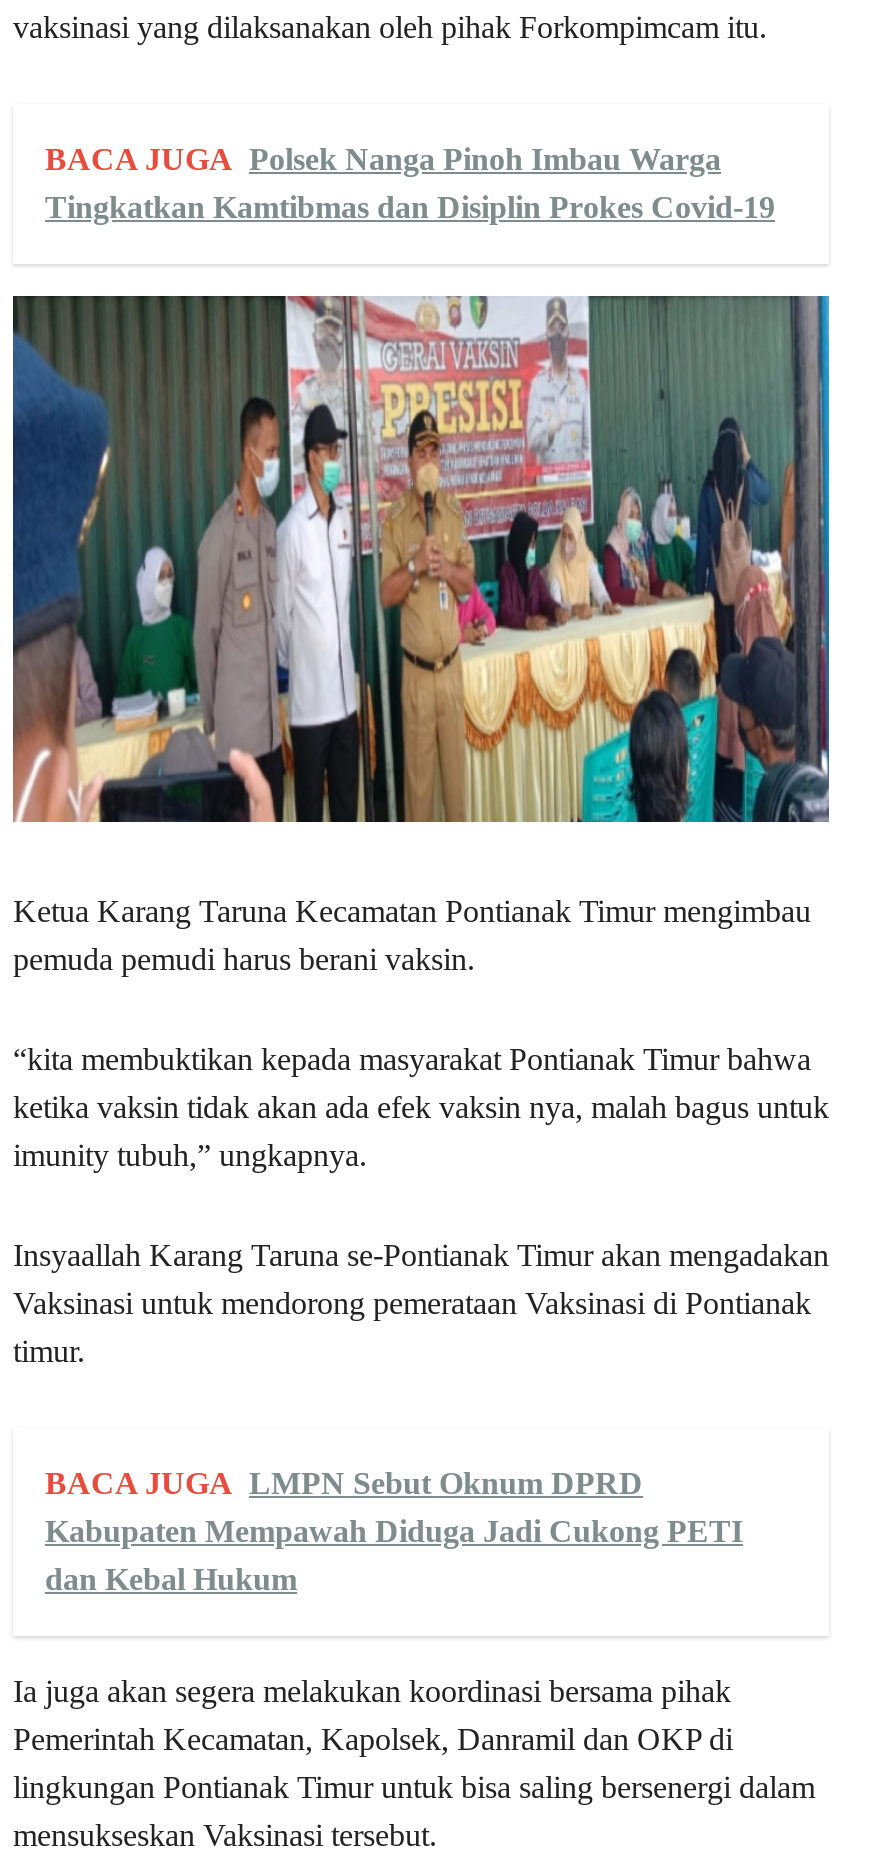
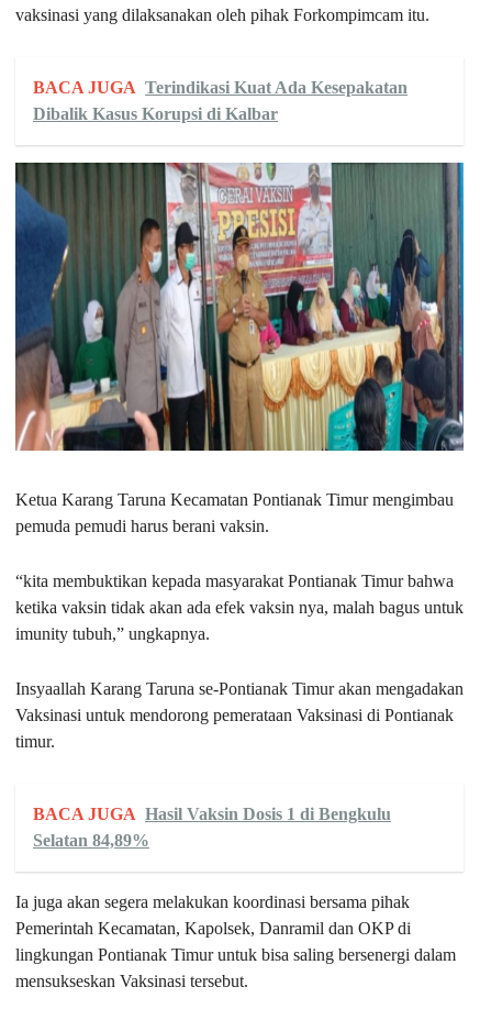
[45,143,775,225] BACA JUGA Polsek Nanga Pinoh Imbau Warga | Tingkatkan Kamtibmas dan Disiplin Prokes Covid-19 -> [33,79,408,124] BACA JUGA Terindikasi Kuat Ada Kesepakatan | Dibalik Kasus Korupsi di Kalbar
[45,1465,743,1595] BACA JUGA LMPN Sebut Oknum DPRD | Kabupaten Mempawah Diduga Jadi Cukong PETI | dan Kebal Hukum -> [33,805,391,850] BACA JUGA Hasil Vaksin Dosis 1 di Bengkulu | Selatan 84,89%

